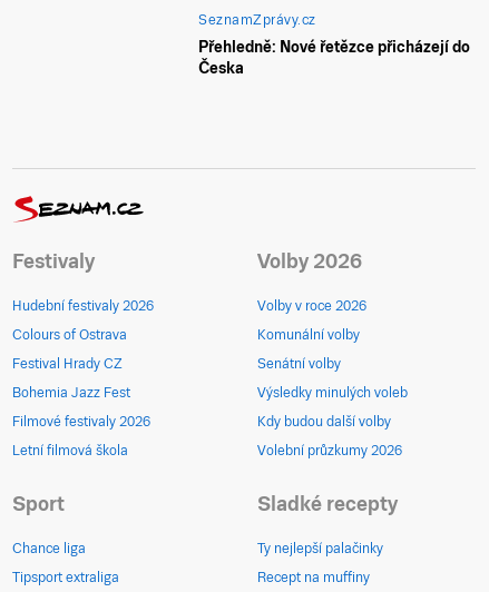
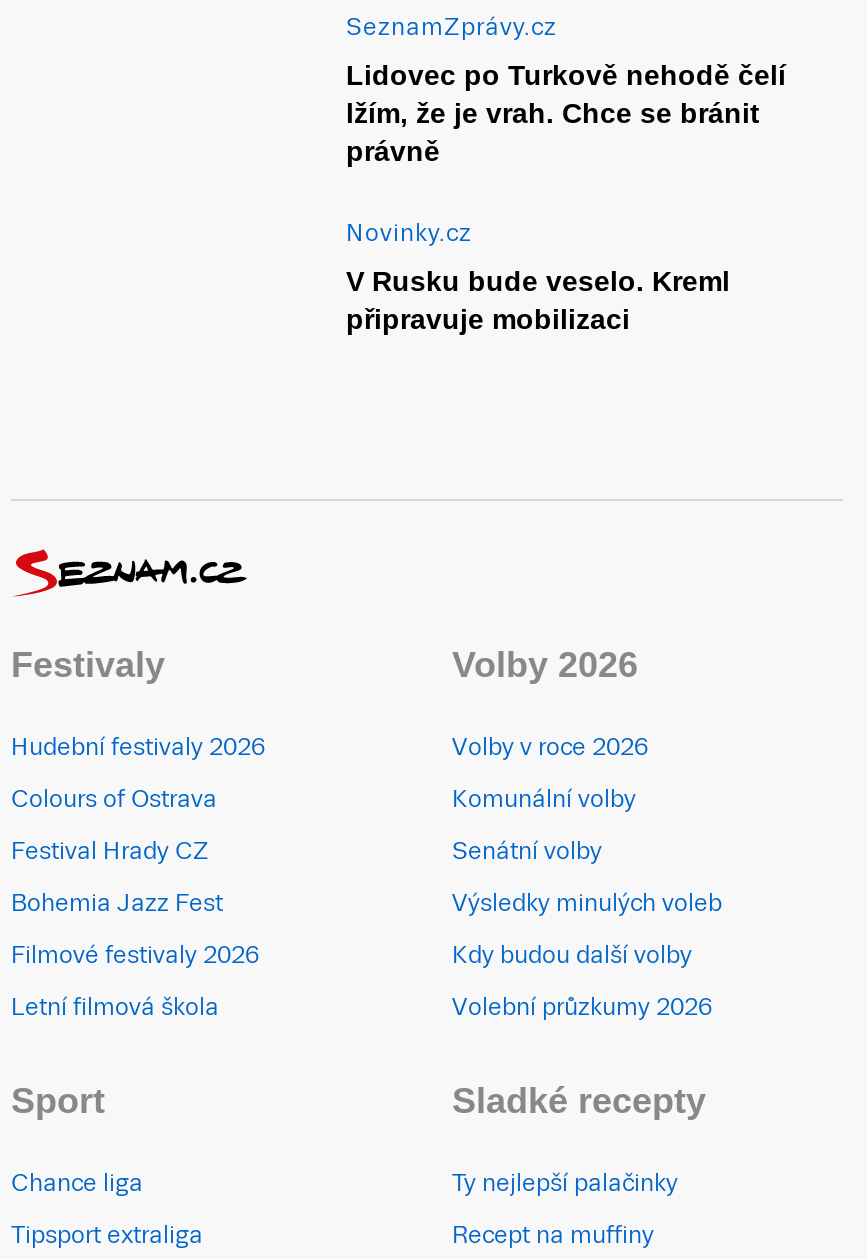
[199,38,471,77] Přehledně: Nové řetězce přicházejí do | Česka -> [346,59,786,336] Lidovec po Turkově nehodě čelí | lžím, že je vrah. Chce se bránit | právně | Novinky.cz | V Rusku bude veselo. Kreml | připravuje mobilizaci

